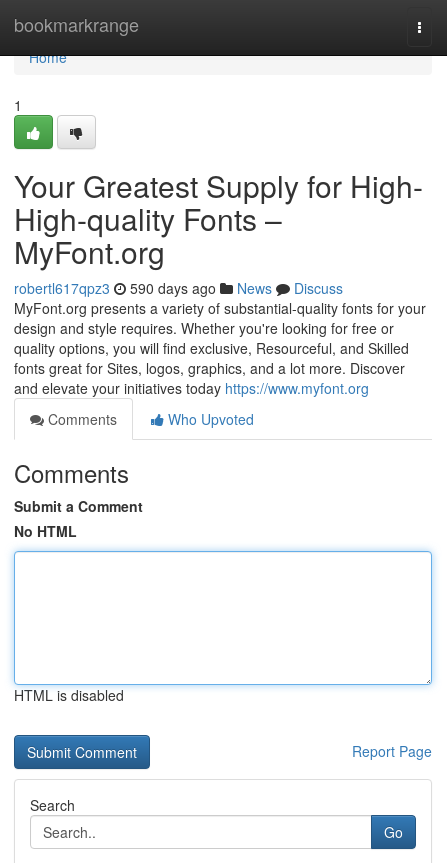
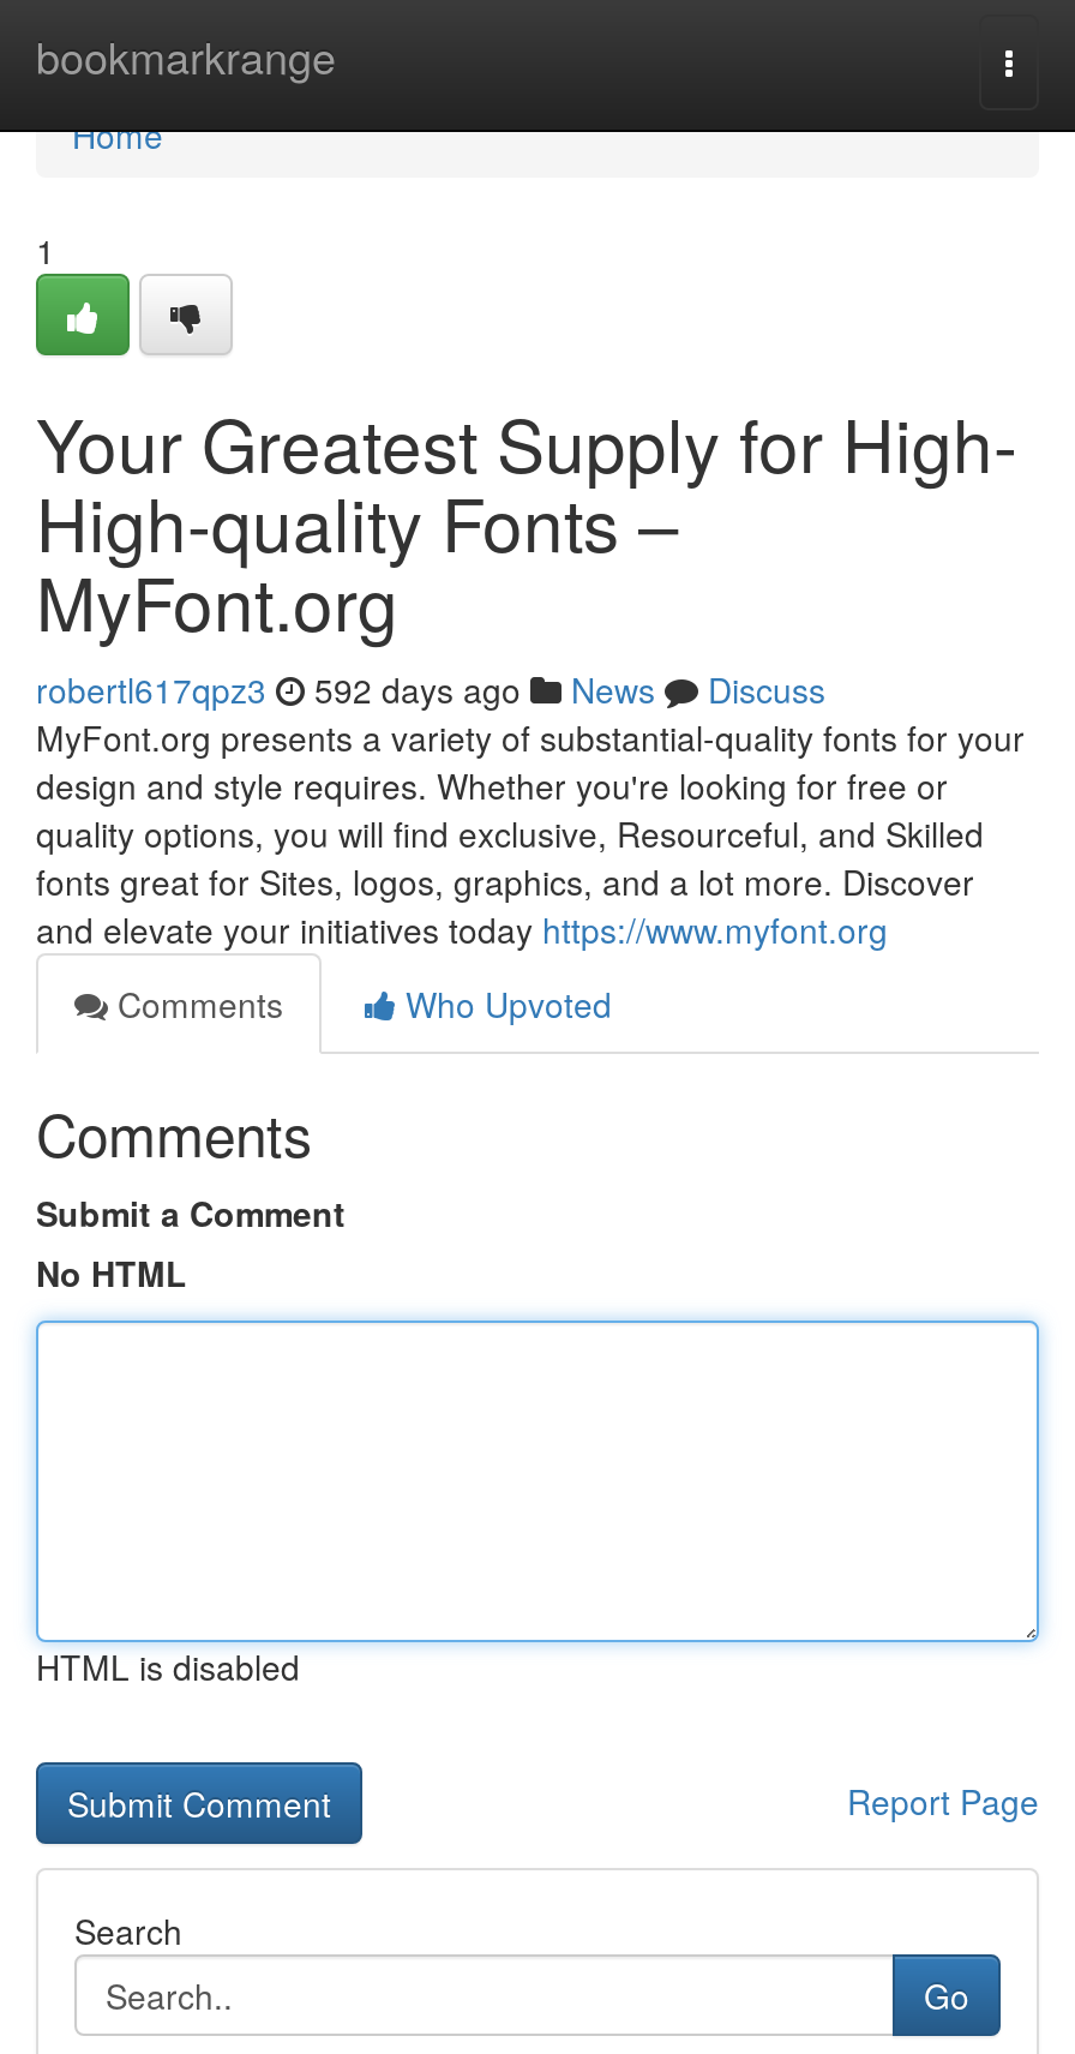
[14,278,343,298] robertl617qpz3 590 days ago News Discuss -> [36,665,825,713] robertl617qpz3 592 days ago News Discuss

